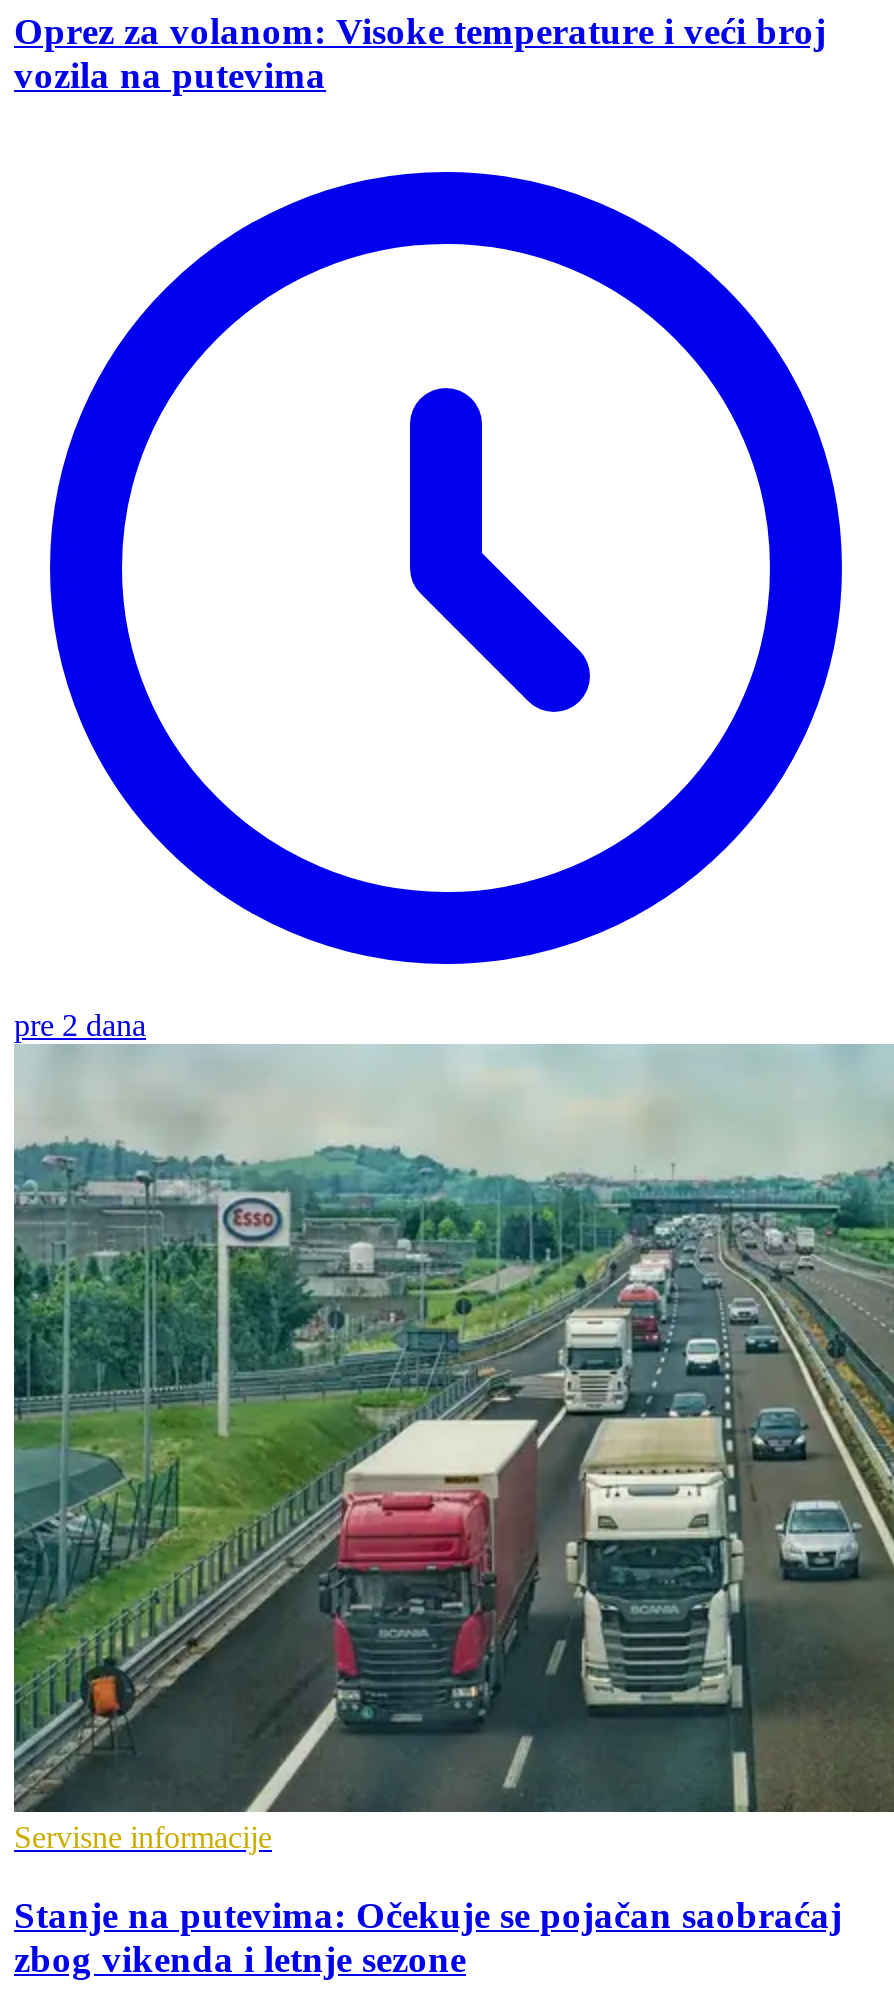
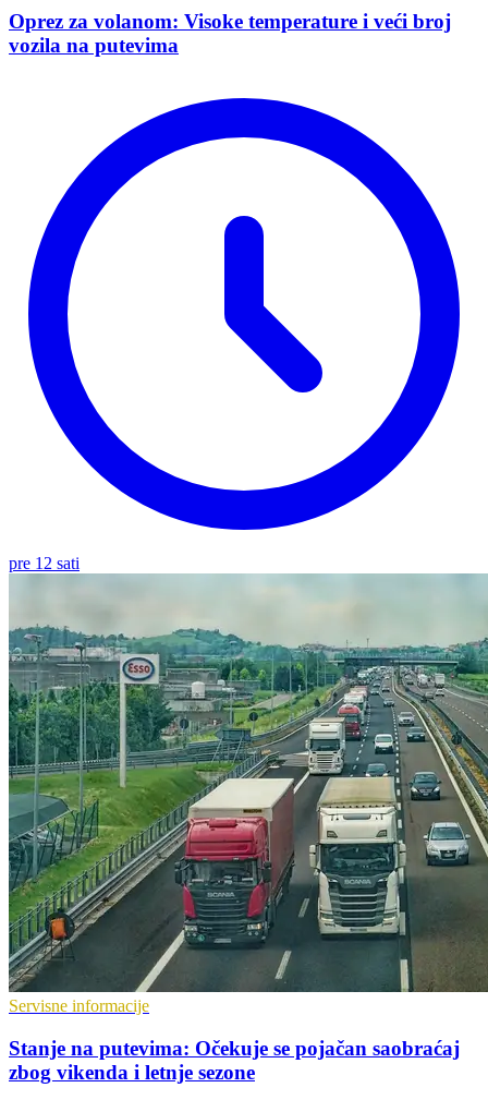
[14,1008,146,1042] pre 2 dana -> [9,554,80,572] pre 12 sati

